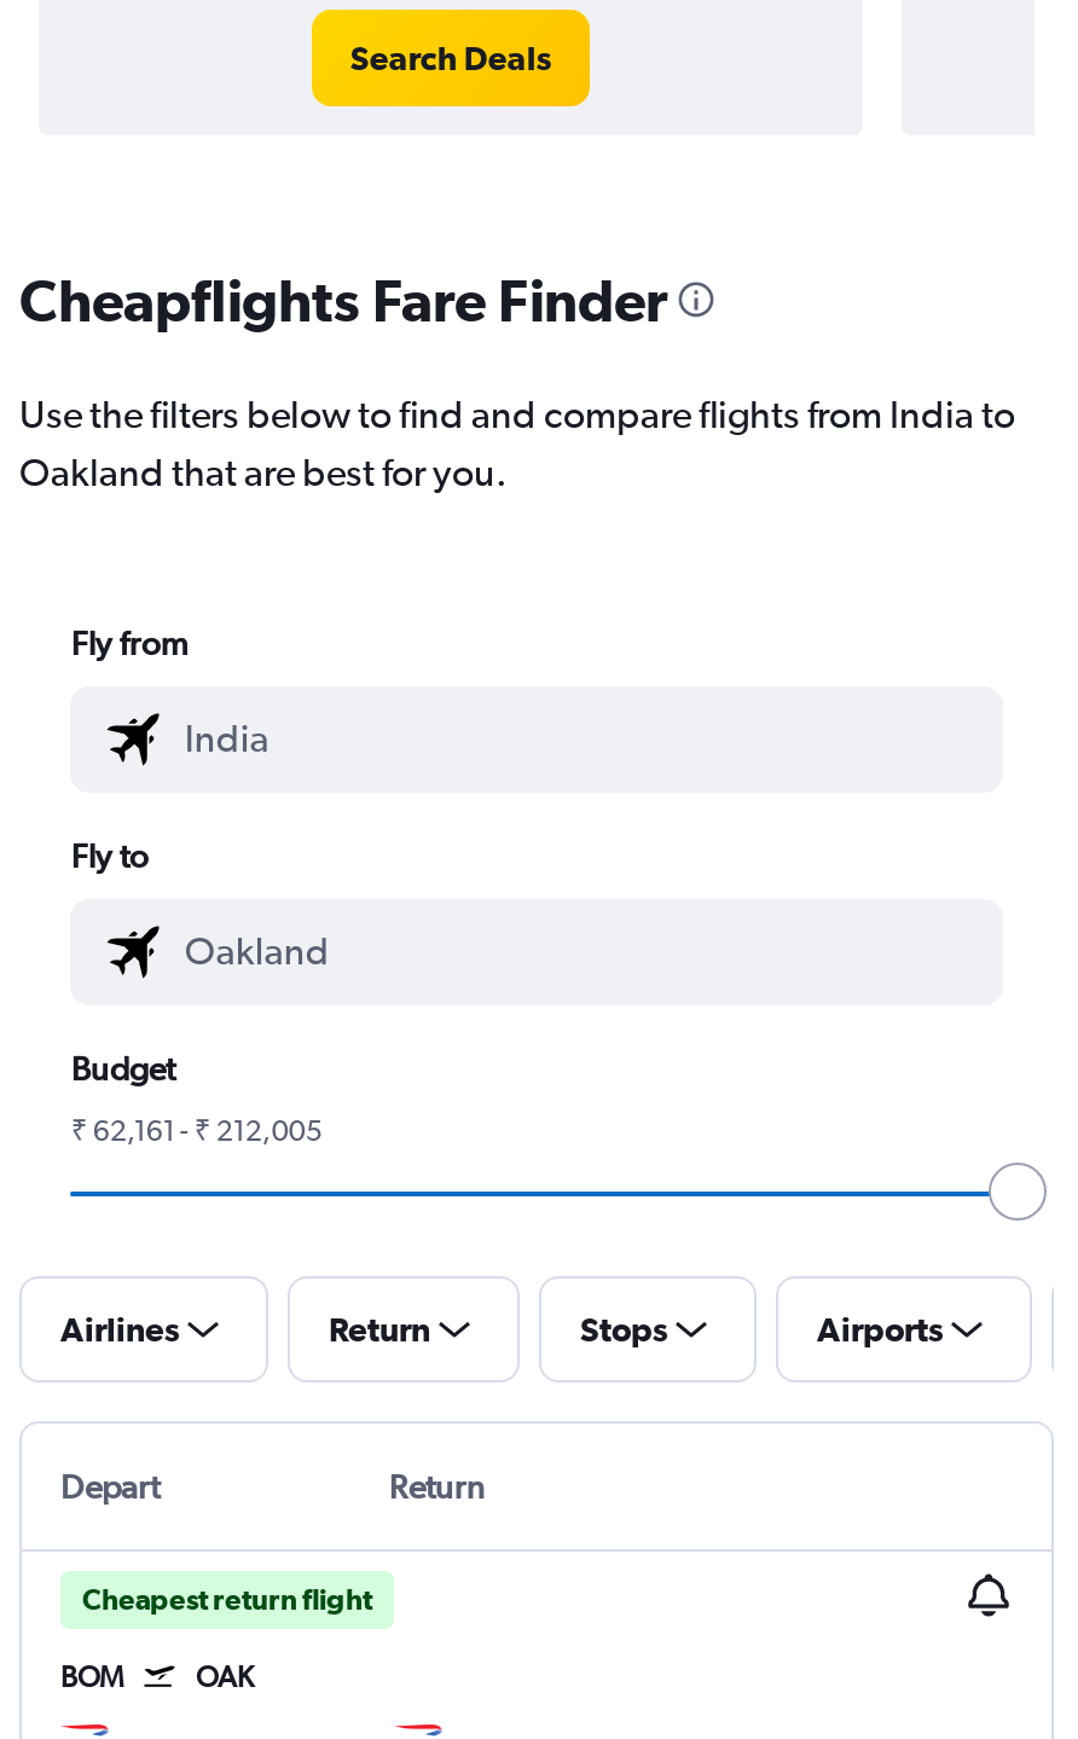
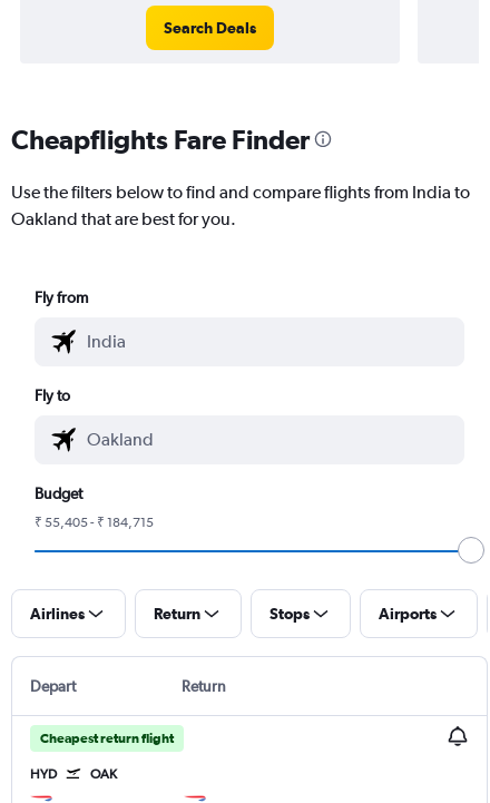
[71,1114,322,1148] ₹ 62,161 - ₹ 212,005 -> [35,514,154,530] ₹ 55,405 - ₹ 184,715
[60,1660,123,1694] BOM -> [30,766,57,782] HYD

